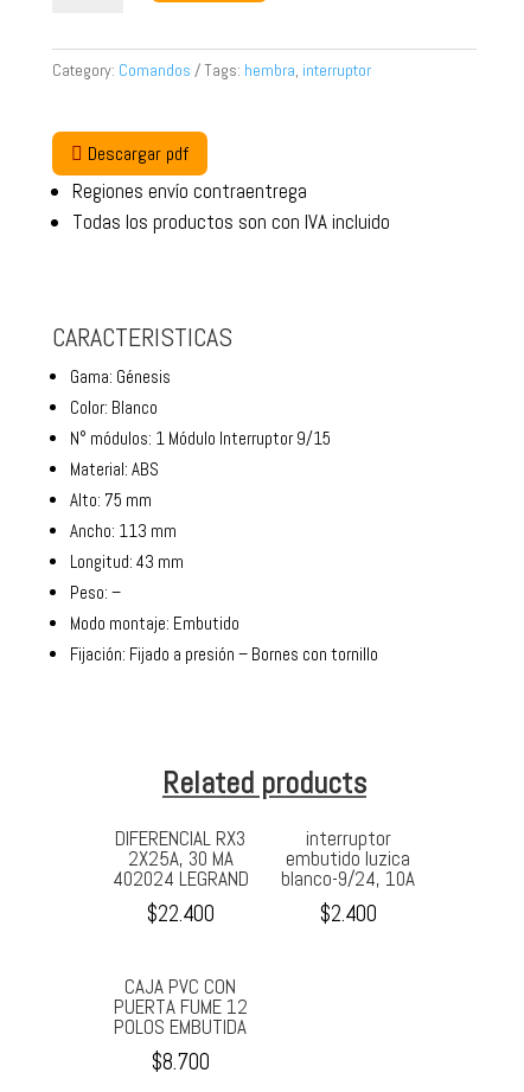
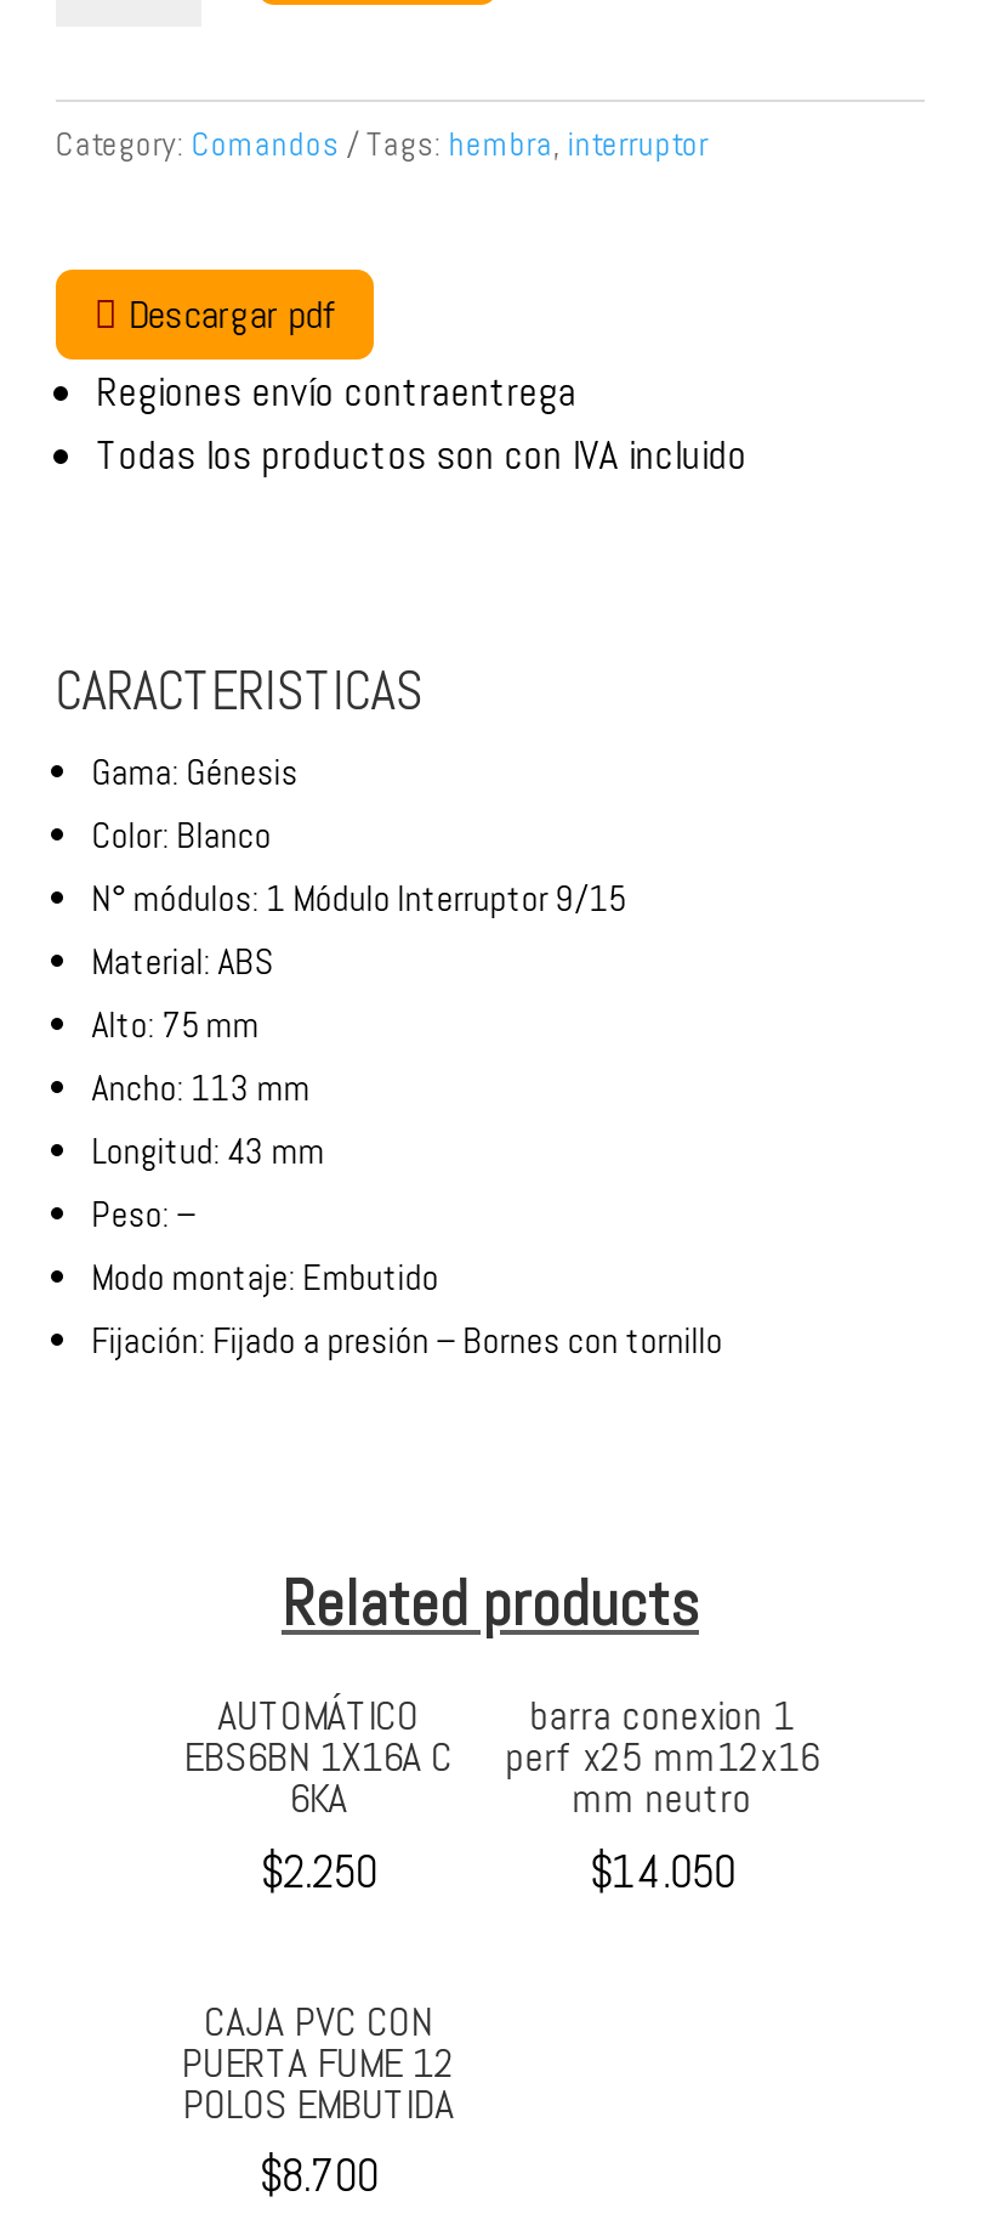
[112,825,249,928] DIFERENCIAL RX3 | 2X25A, 30 MA | 402024 LEGRAND | $22.400 -> [184,1689,453,1902] AUTOMÁTICO | EBS6BN 1X16A C | 6KA | $2.250
[281,825,415,928] interruptor | embutido luzica | blanco-9/24, 10A | $2.400 -> [506,1689,819,1902] barra conexion 1 | perf x25 mm12x16 | mm neutro | $14.050

